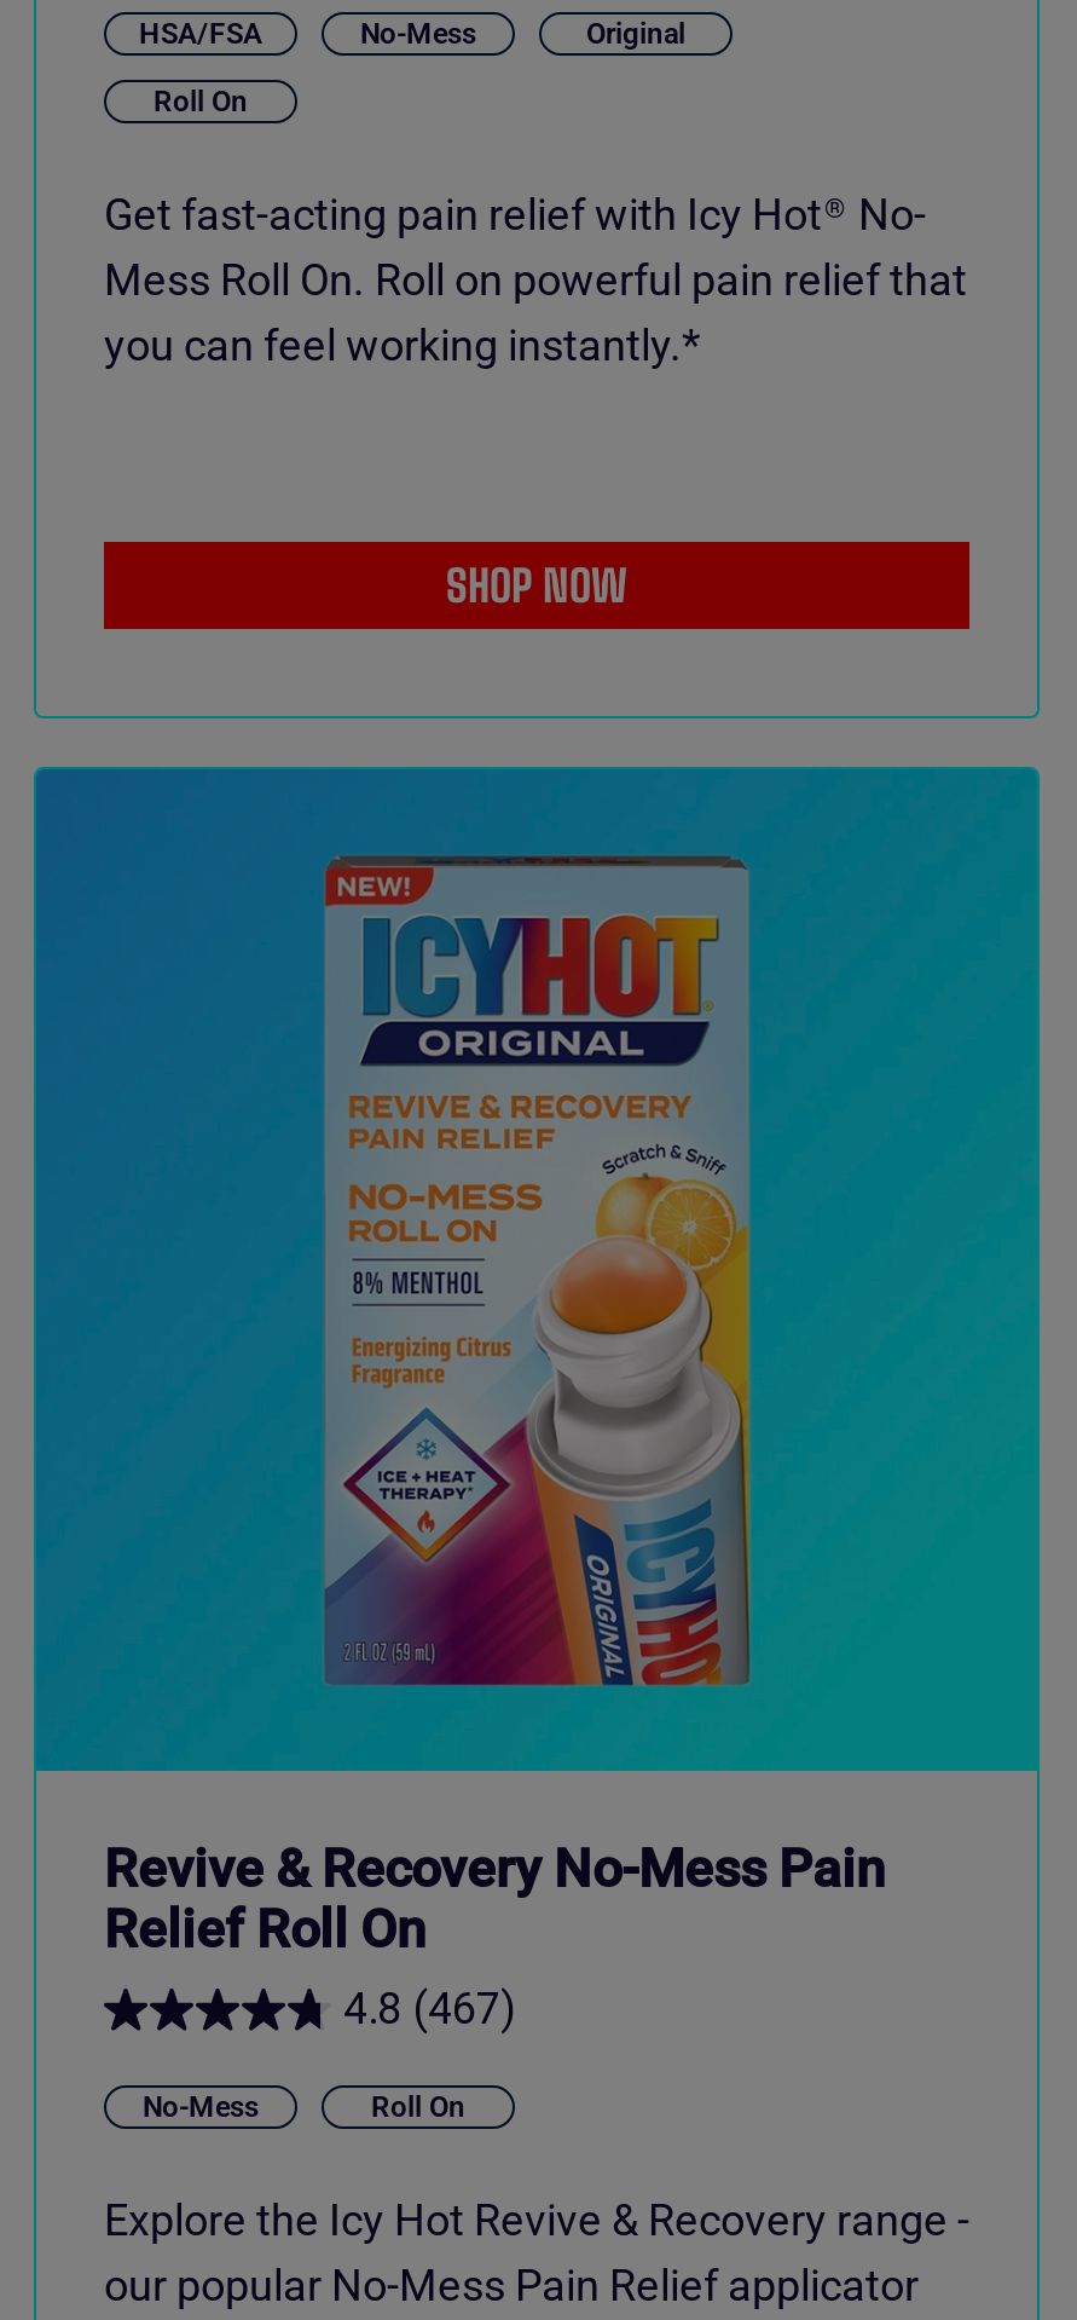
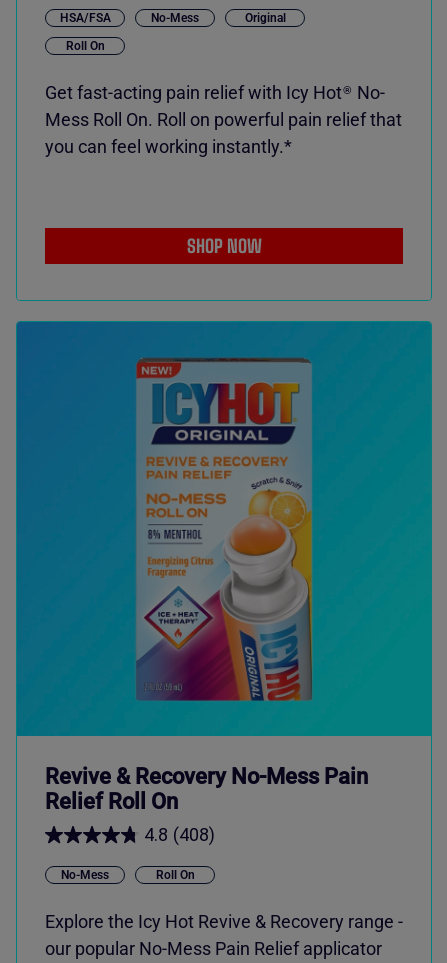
[343,1984,515,2035] 4.8 (467) -> [144,824,215,845] 4.8 (408)

